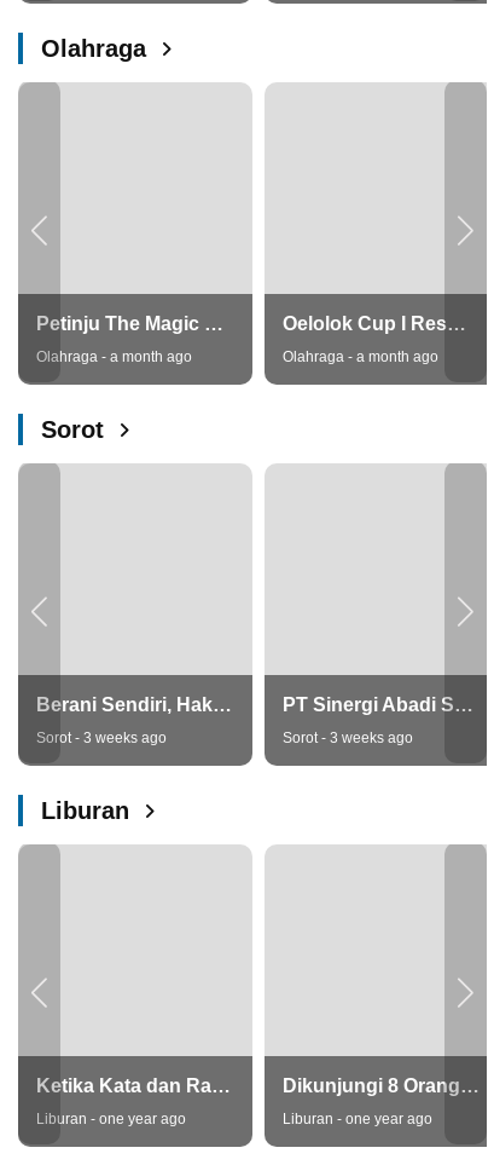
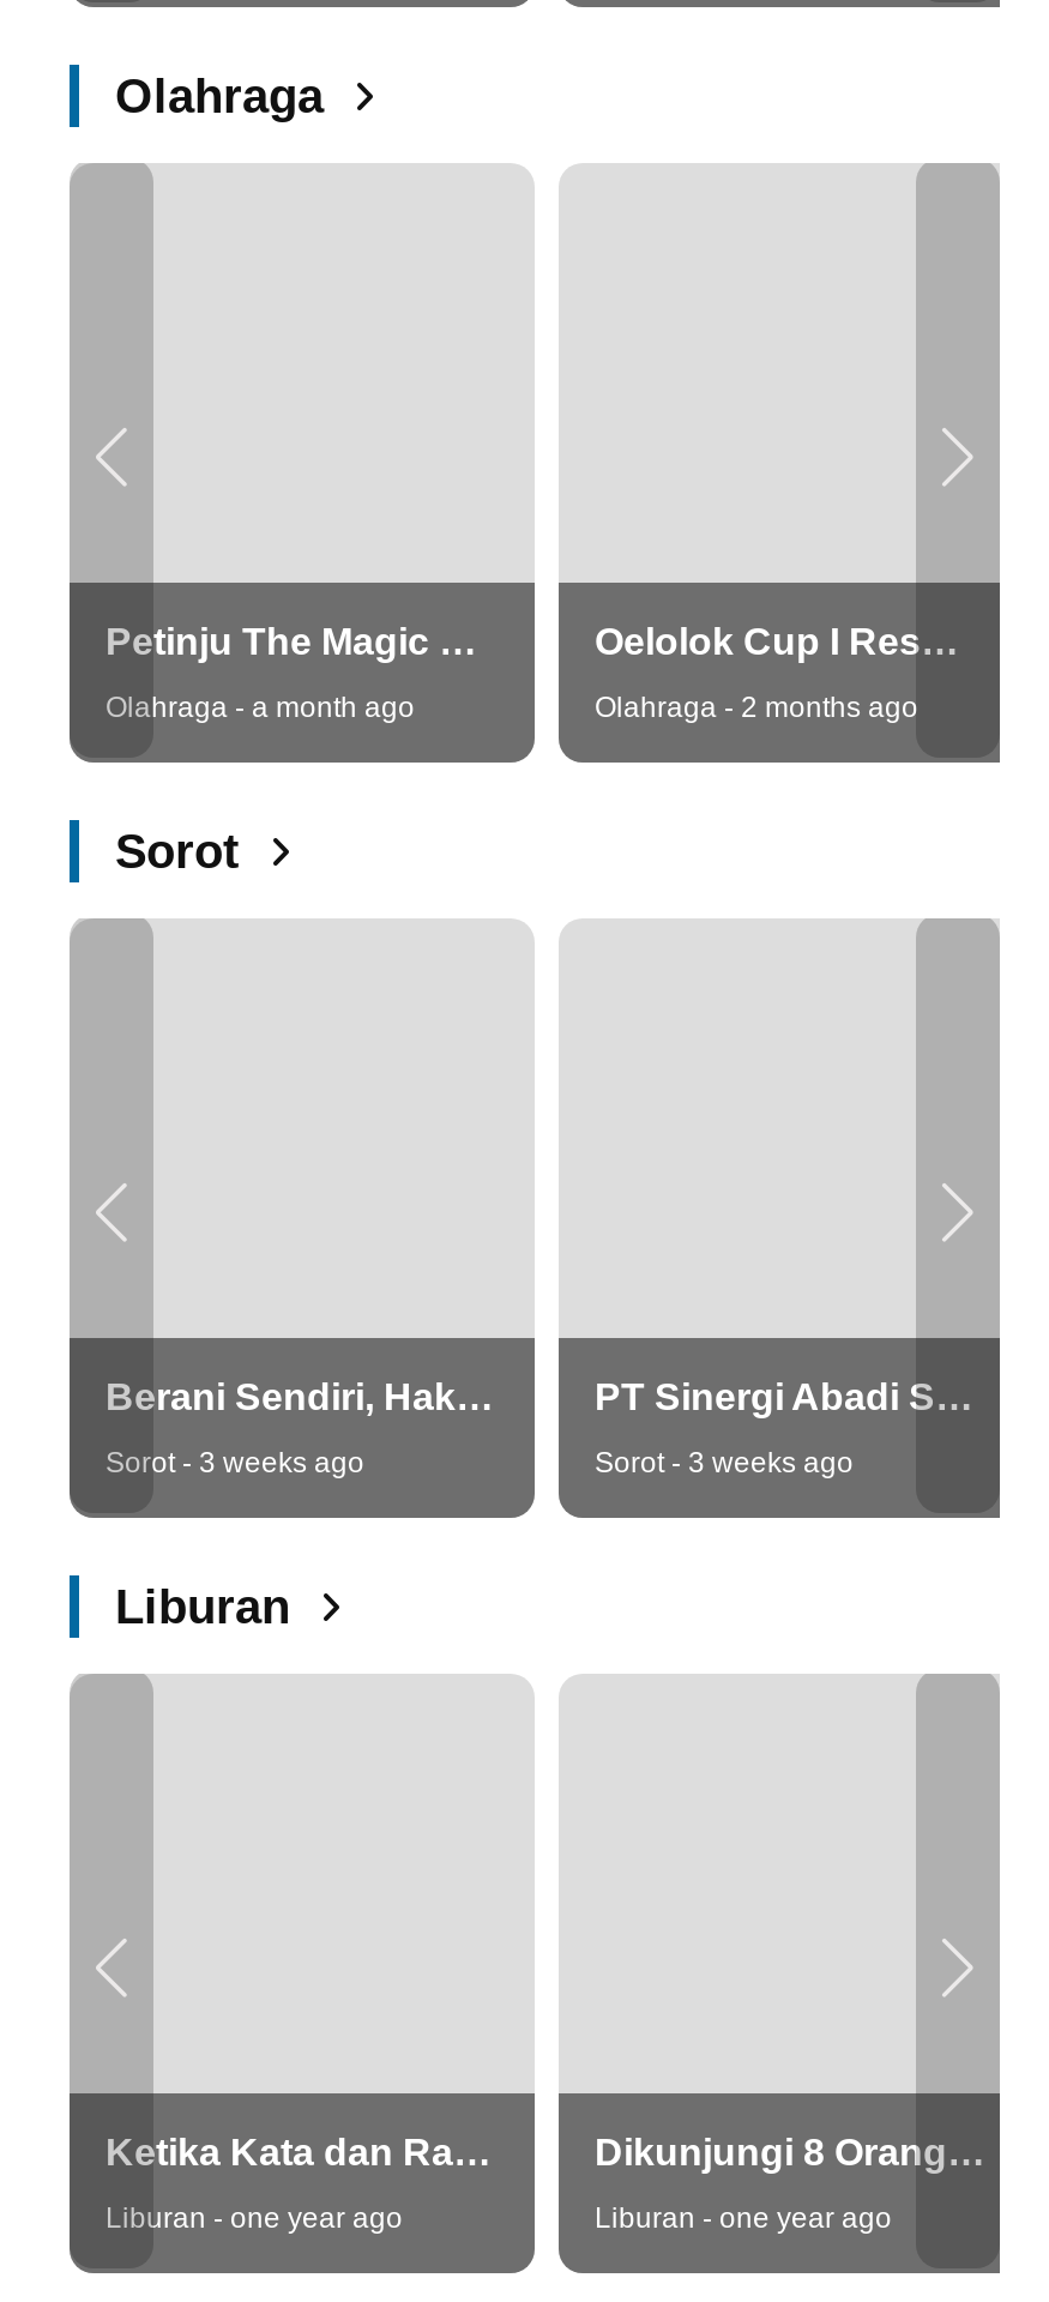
[283,348,438,365] Olahraga - a month ago -> [595,690,918,723] Olahraga - 2 months ago

